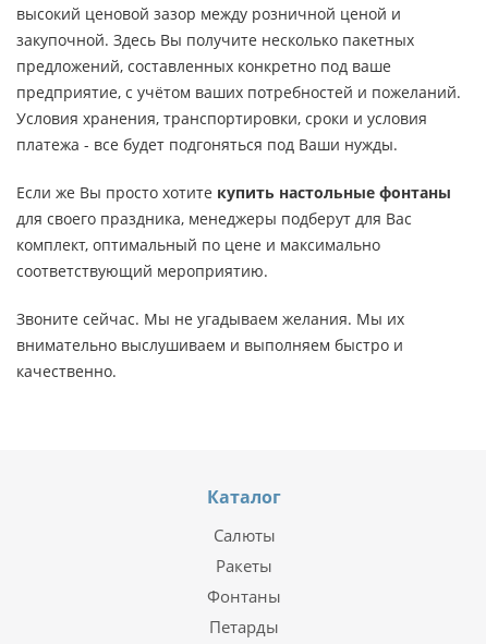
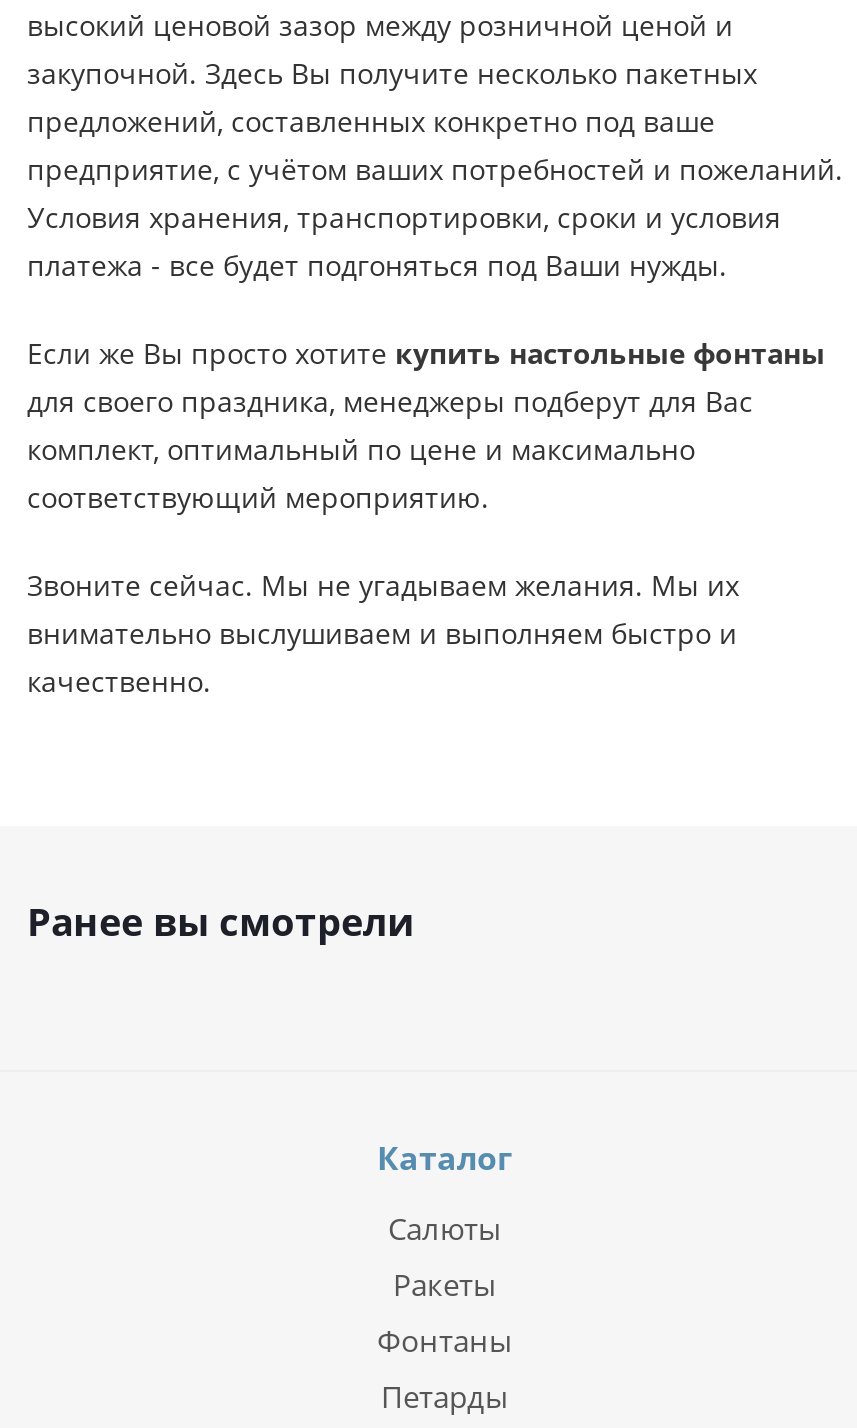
none -> [27,896,415,948] Ранее вы смотрели

